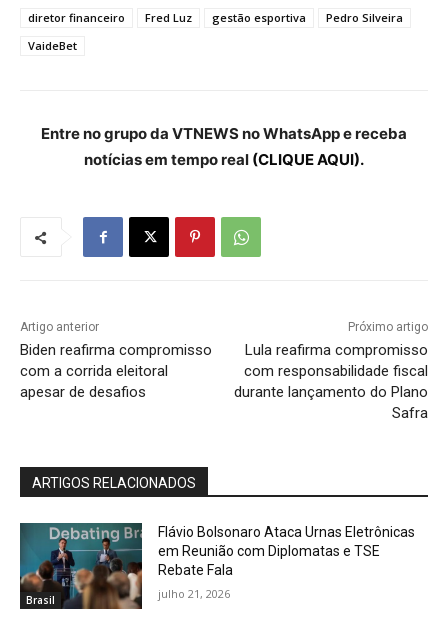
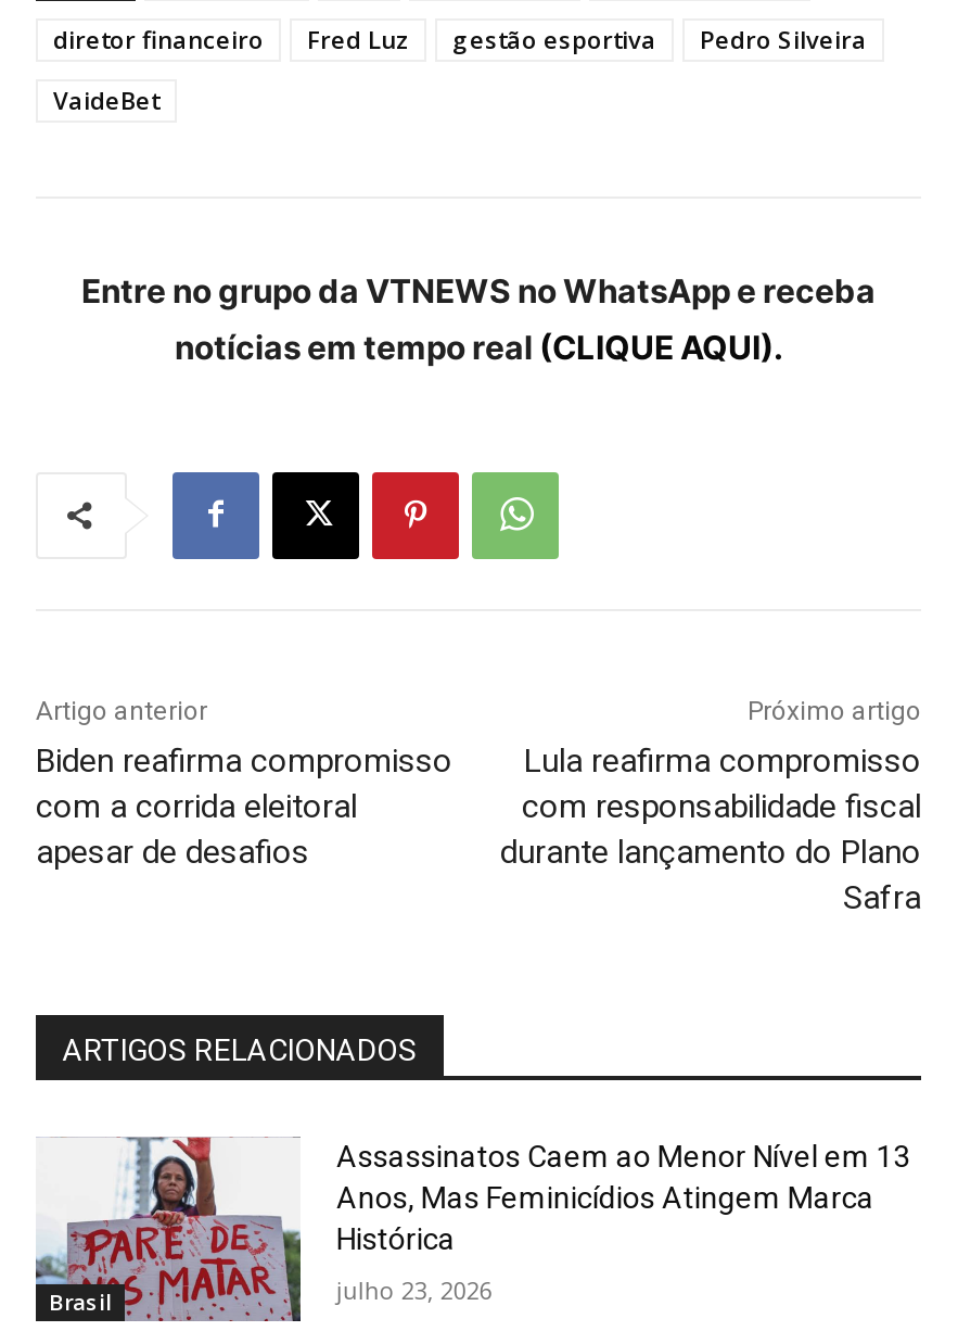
[19,522,415,609] [image] | Flávio Bolsonaro Ataca Urnas Eletrônicas | em Reunião com Diplomatas e TSE | Rebate Fala -> [34,1136,911,1324] [image] | Assassinatos Caem ao Menor Nível em 13 | Anos, Mas Feminicídios Atingem Marca | Histórica
[158,586,230,601] julho 21, 2026 -> [336,1272,492,1305] julho 23, 2026

